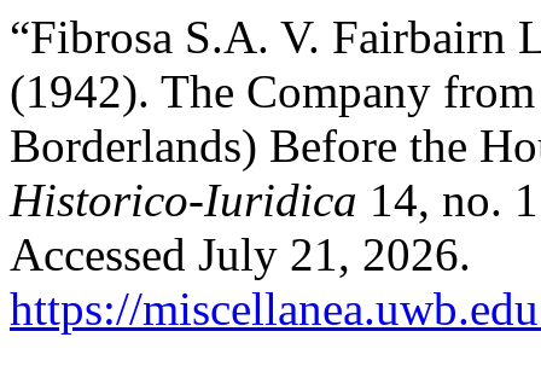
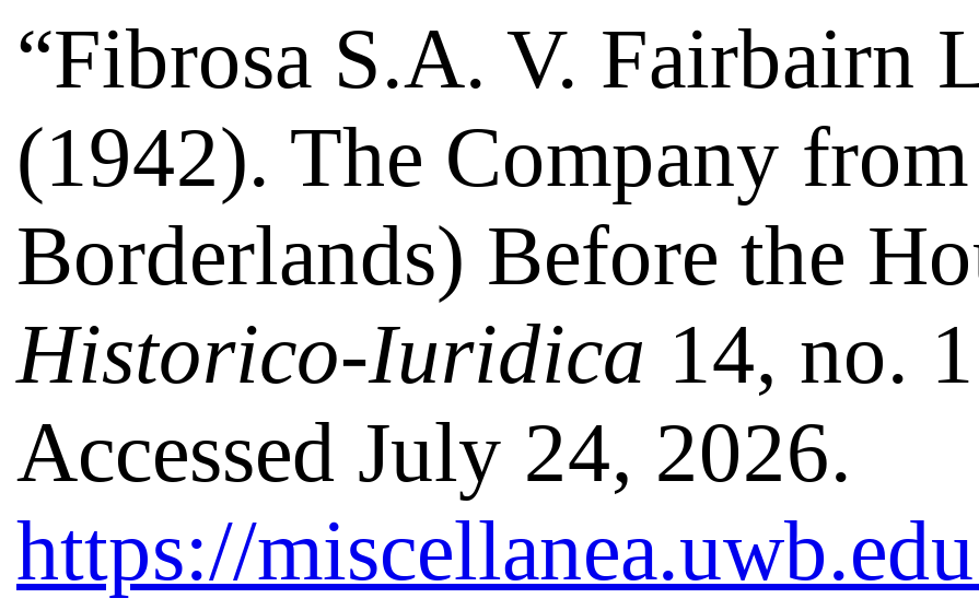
[10,228,471,280] Accessed July 21, 2026. -> [16,404,852,498] Accessed July 24, 2026.

